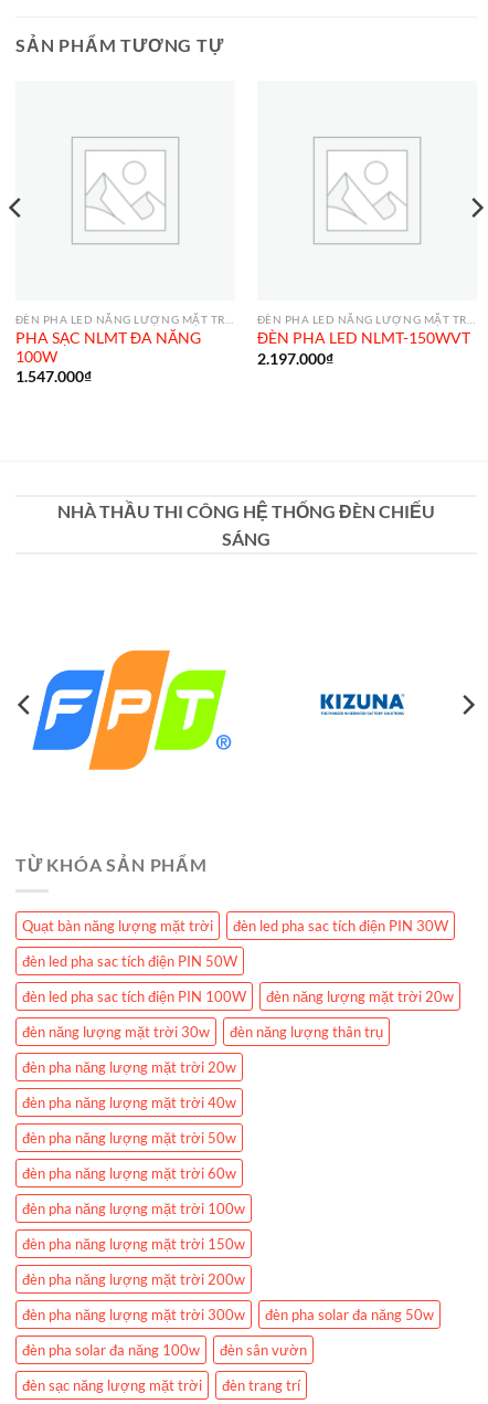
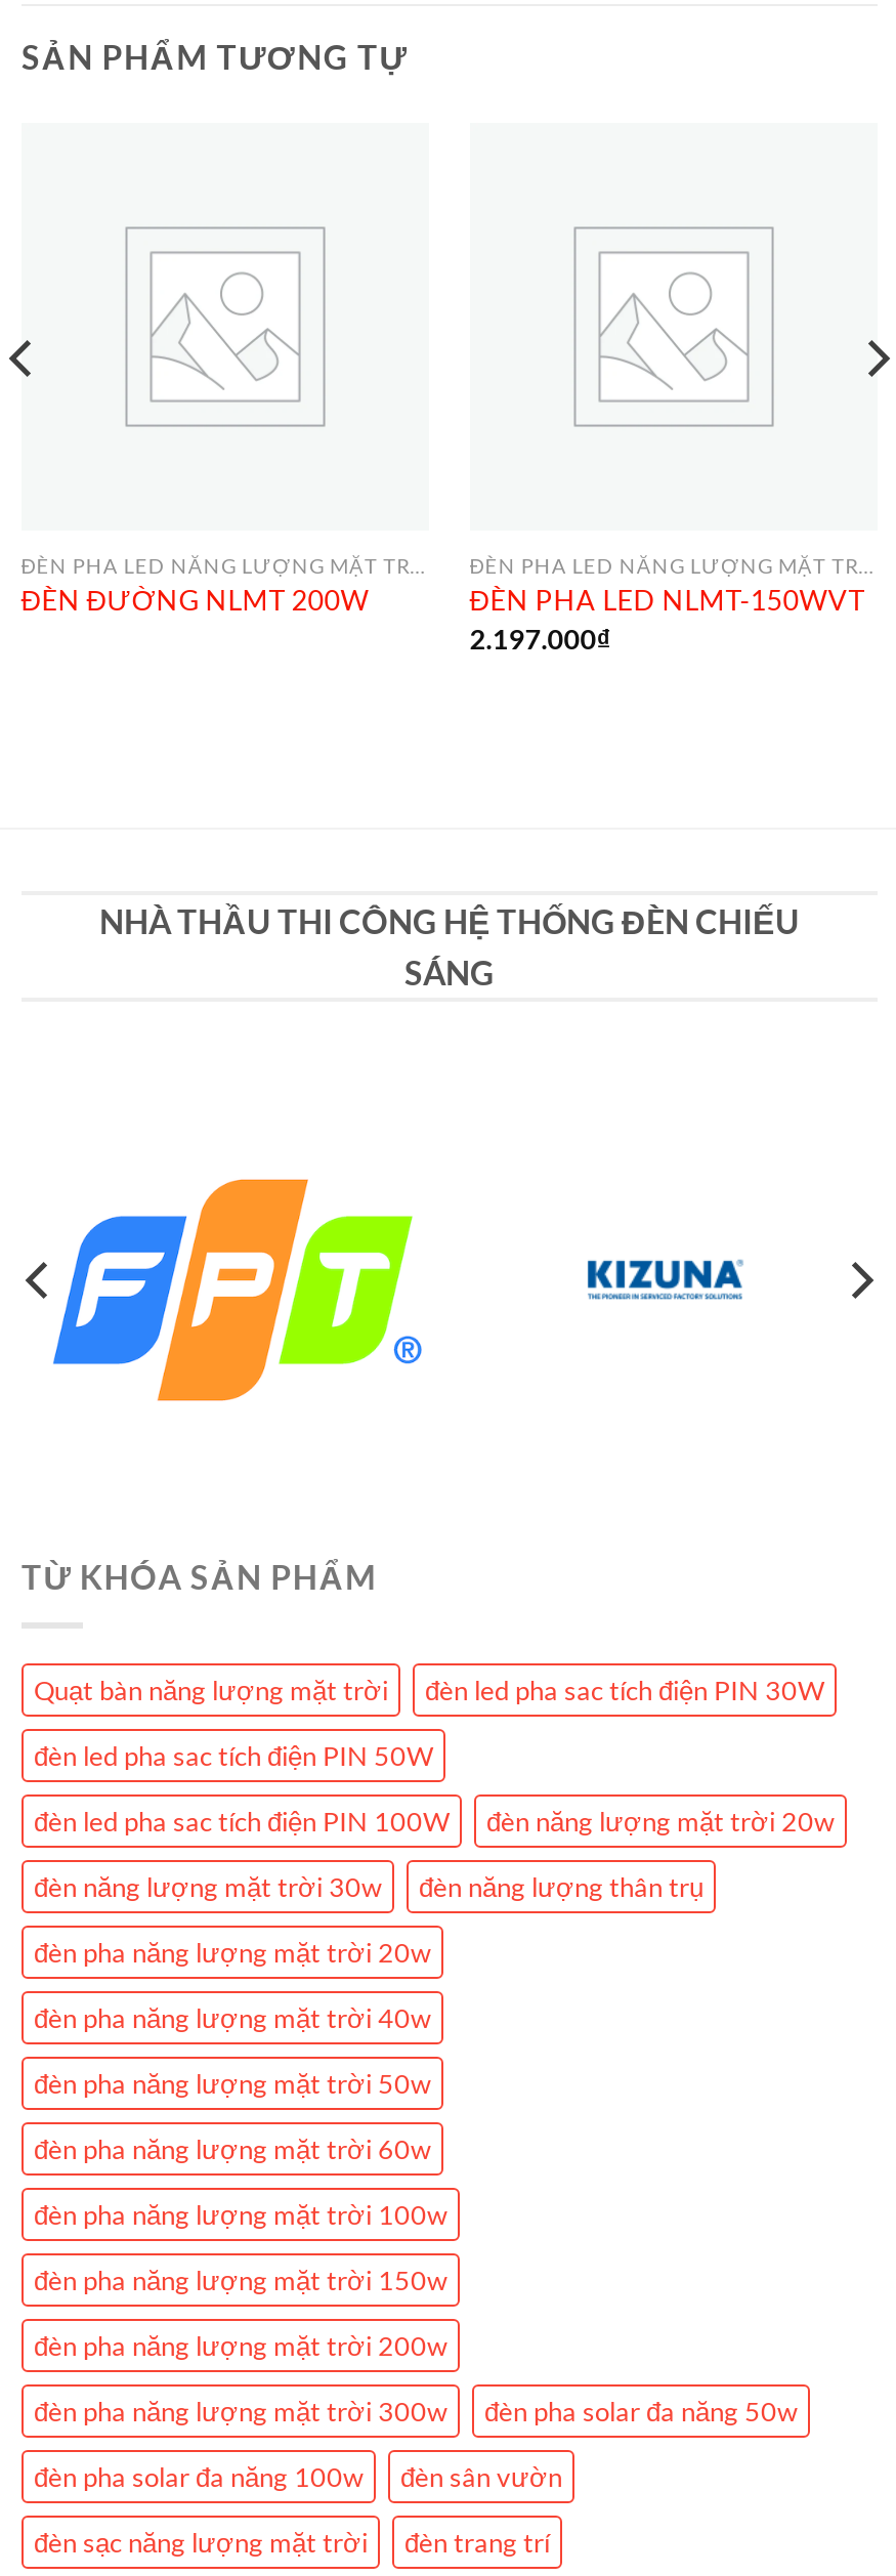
[15,329,201,385] PHA SẠC NLMT ĐA NĂNG | 100W | 1.547.000₫ -> [21,584,369,617] ĐÈN ĐƯỜNG NLMT 200W

